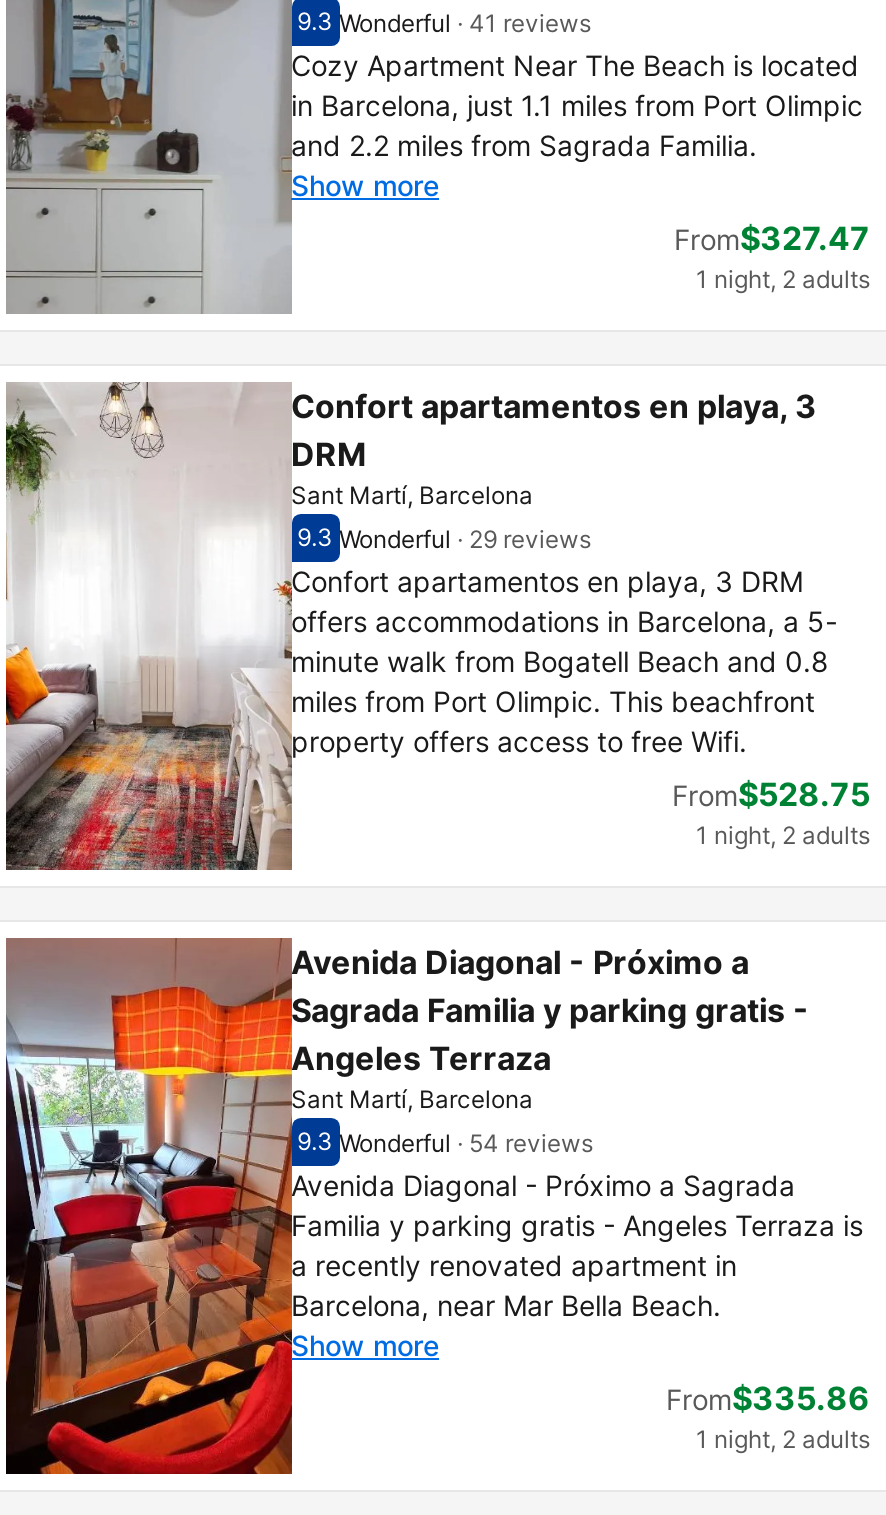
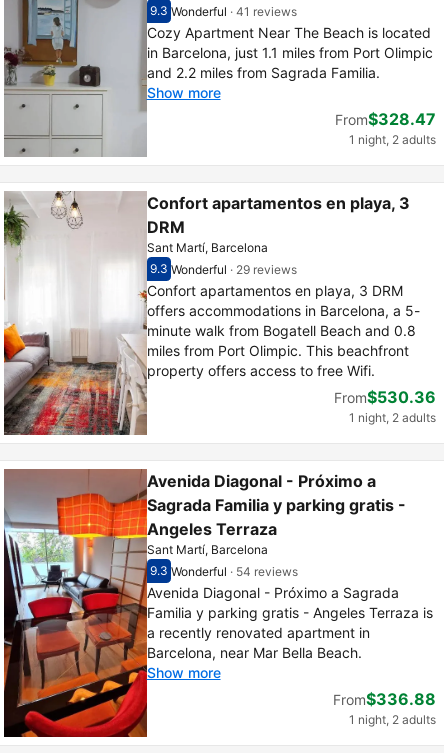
[674,218,870,258] From$327.47 -> [335,109,436,129] From$328.47
[672,774,870,814] From$528.75 -> [334,387,436,407] From$530.36
[666,1378,870,1418] From$335.86 -> [333,689,436,709] From$336.88

